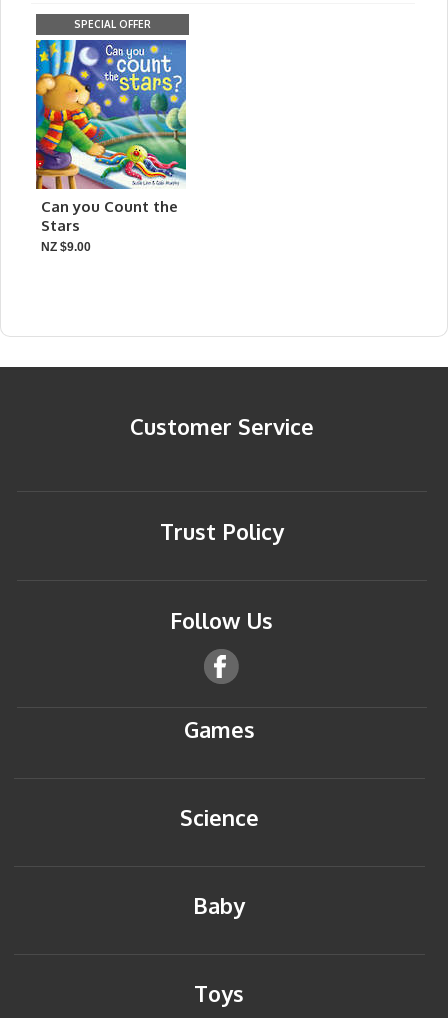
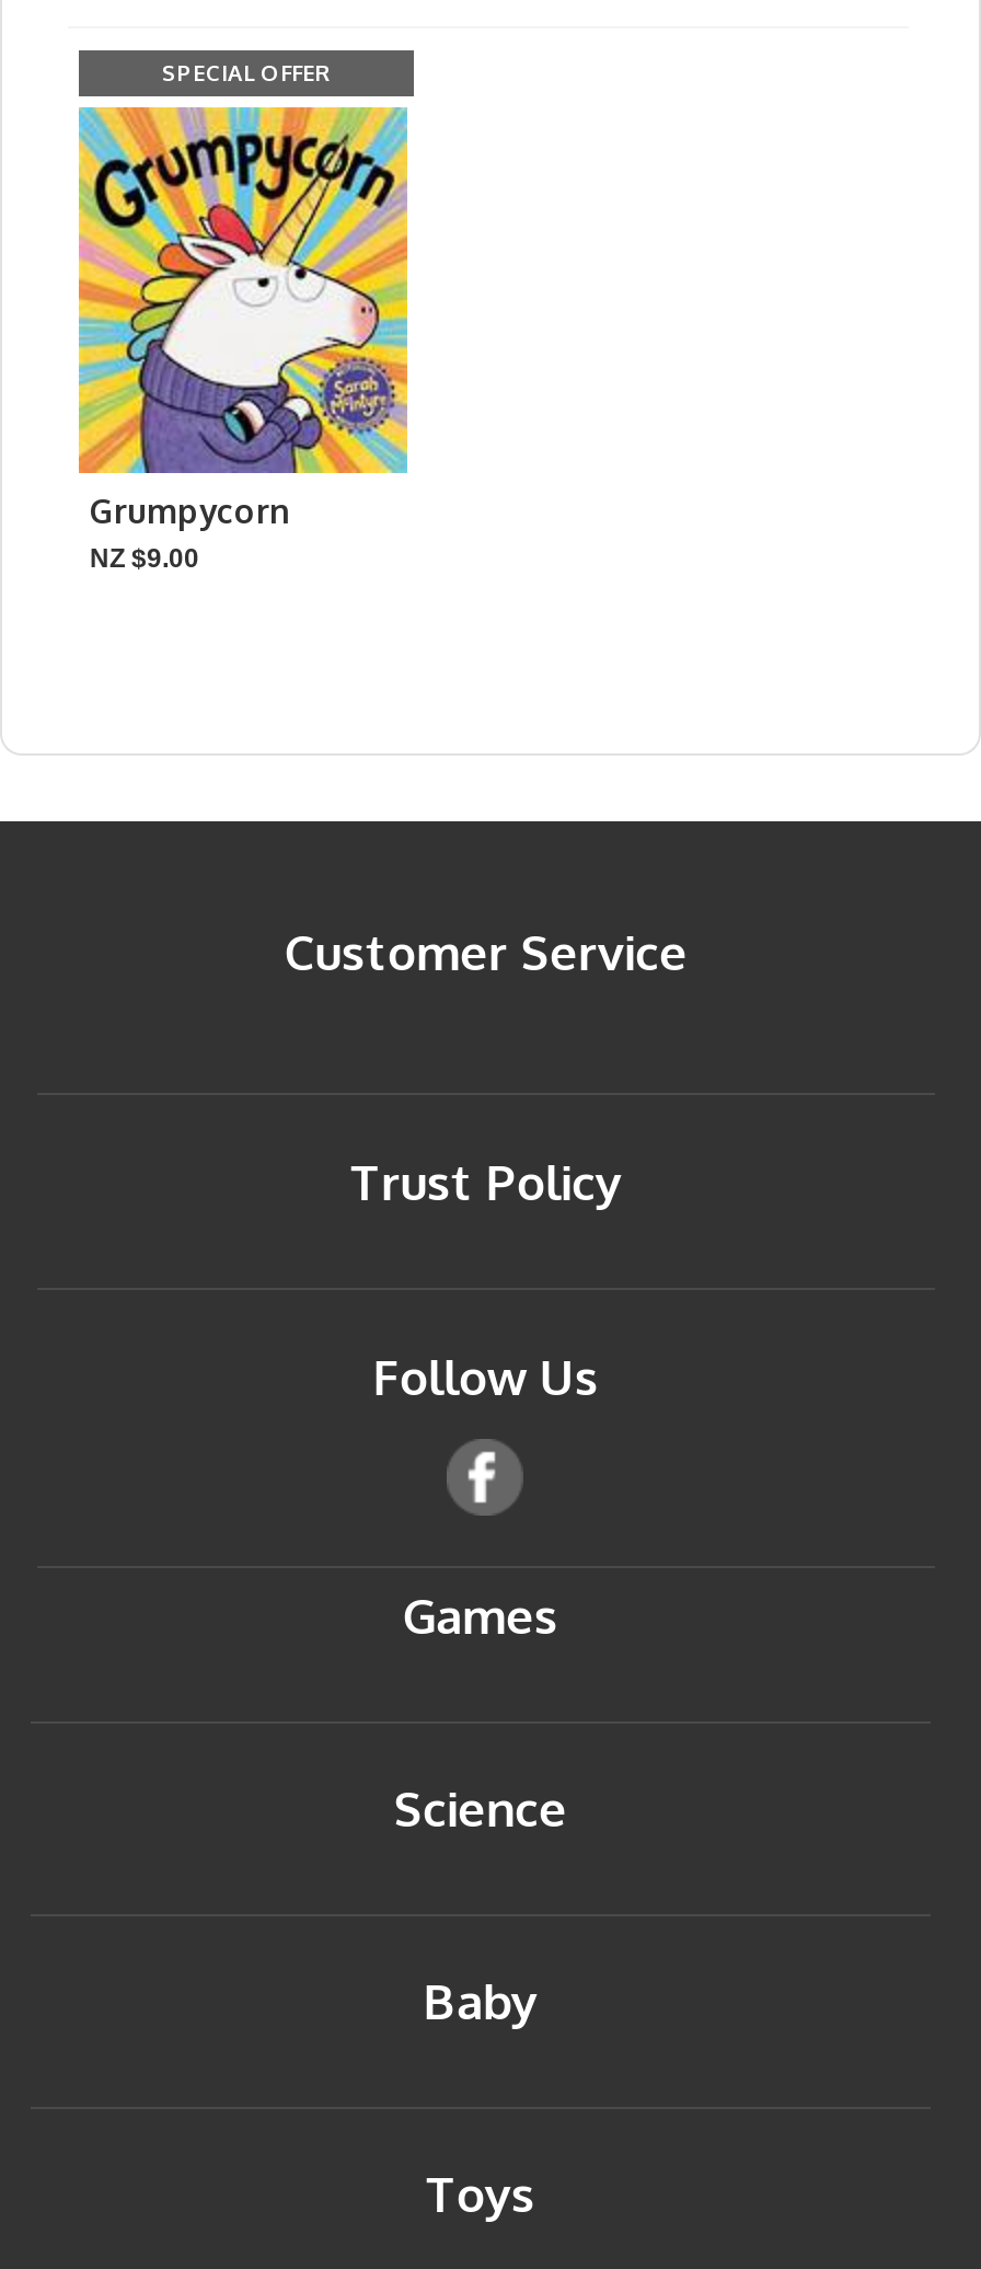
[35,39,187,235] [image] | Can you Count the | Stars -> [77,105,409,532] [image] | Grumpycorn

